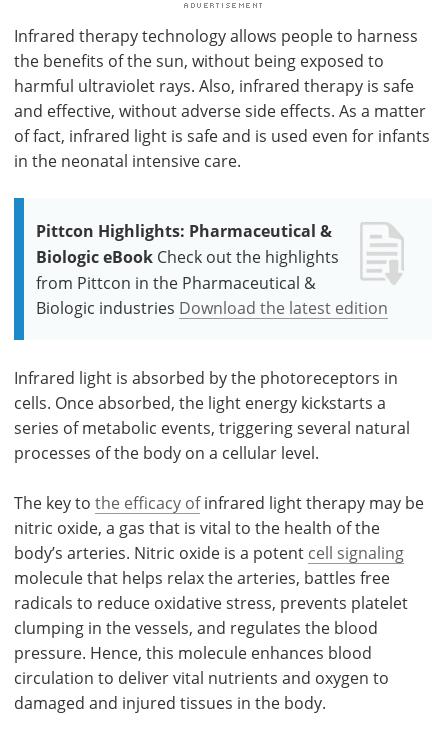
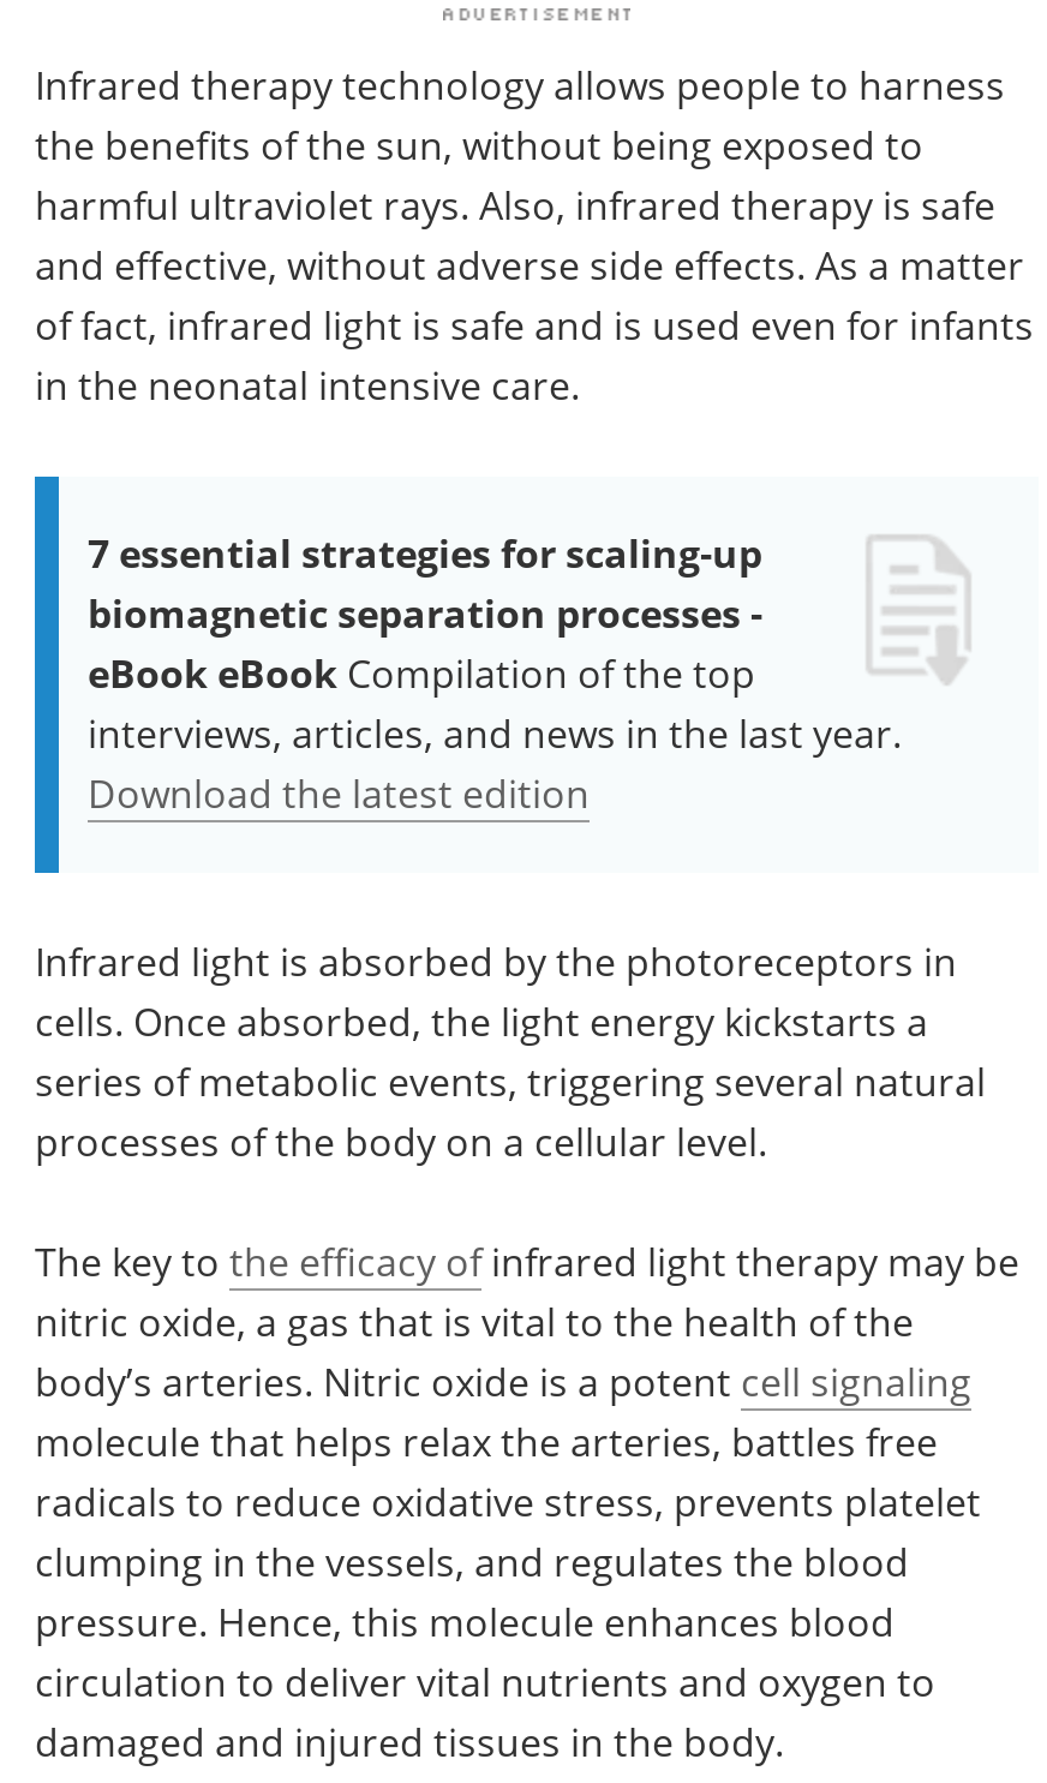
[36,220,388,318] Pittcon Highlights: Pharmaceutical & | Biologic eBook Check out the highlights | from Pittcon in the Pharmaceutical & | Biologic industries Download the latest edition -> [88,527,902,820] 7 essential strategies for scaling-up | biomagnetic separation processes - | eBook eBook Compilation of the top | interviews, articles, and news in the last year. | Download the latest edition

